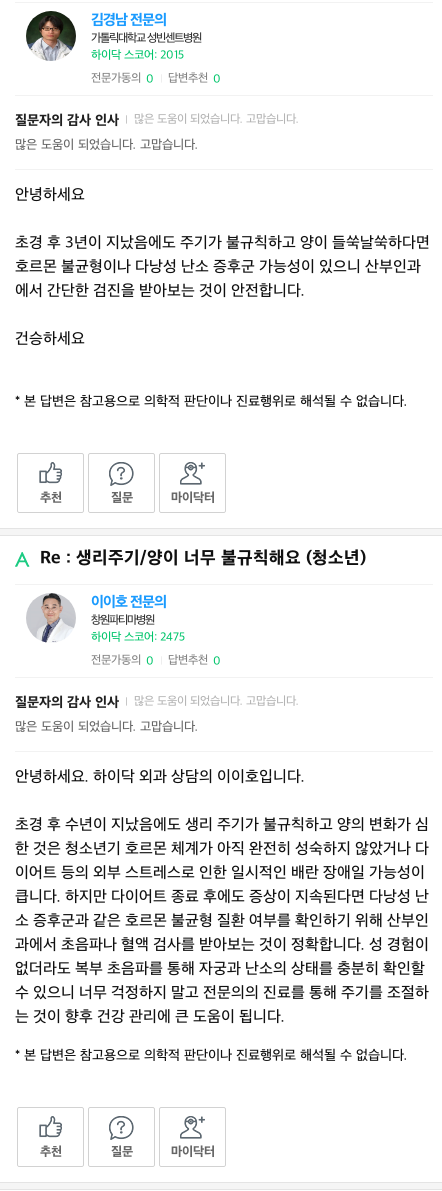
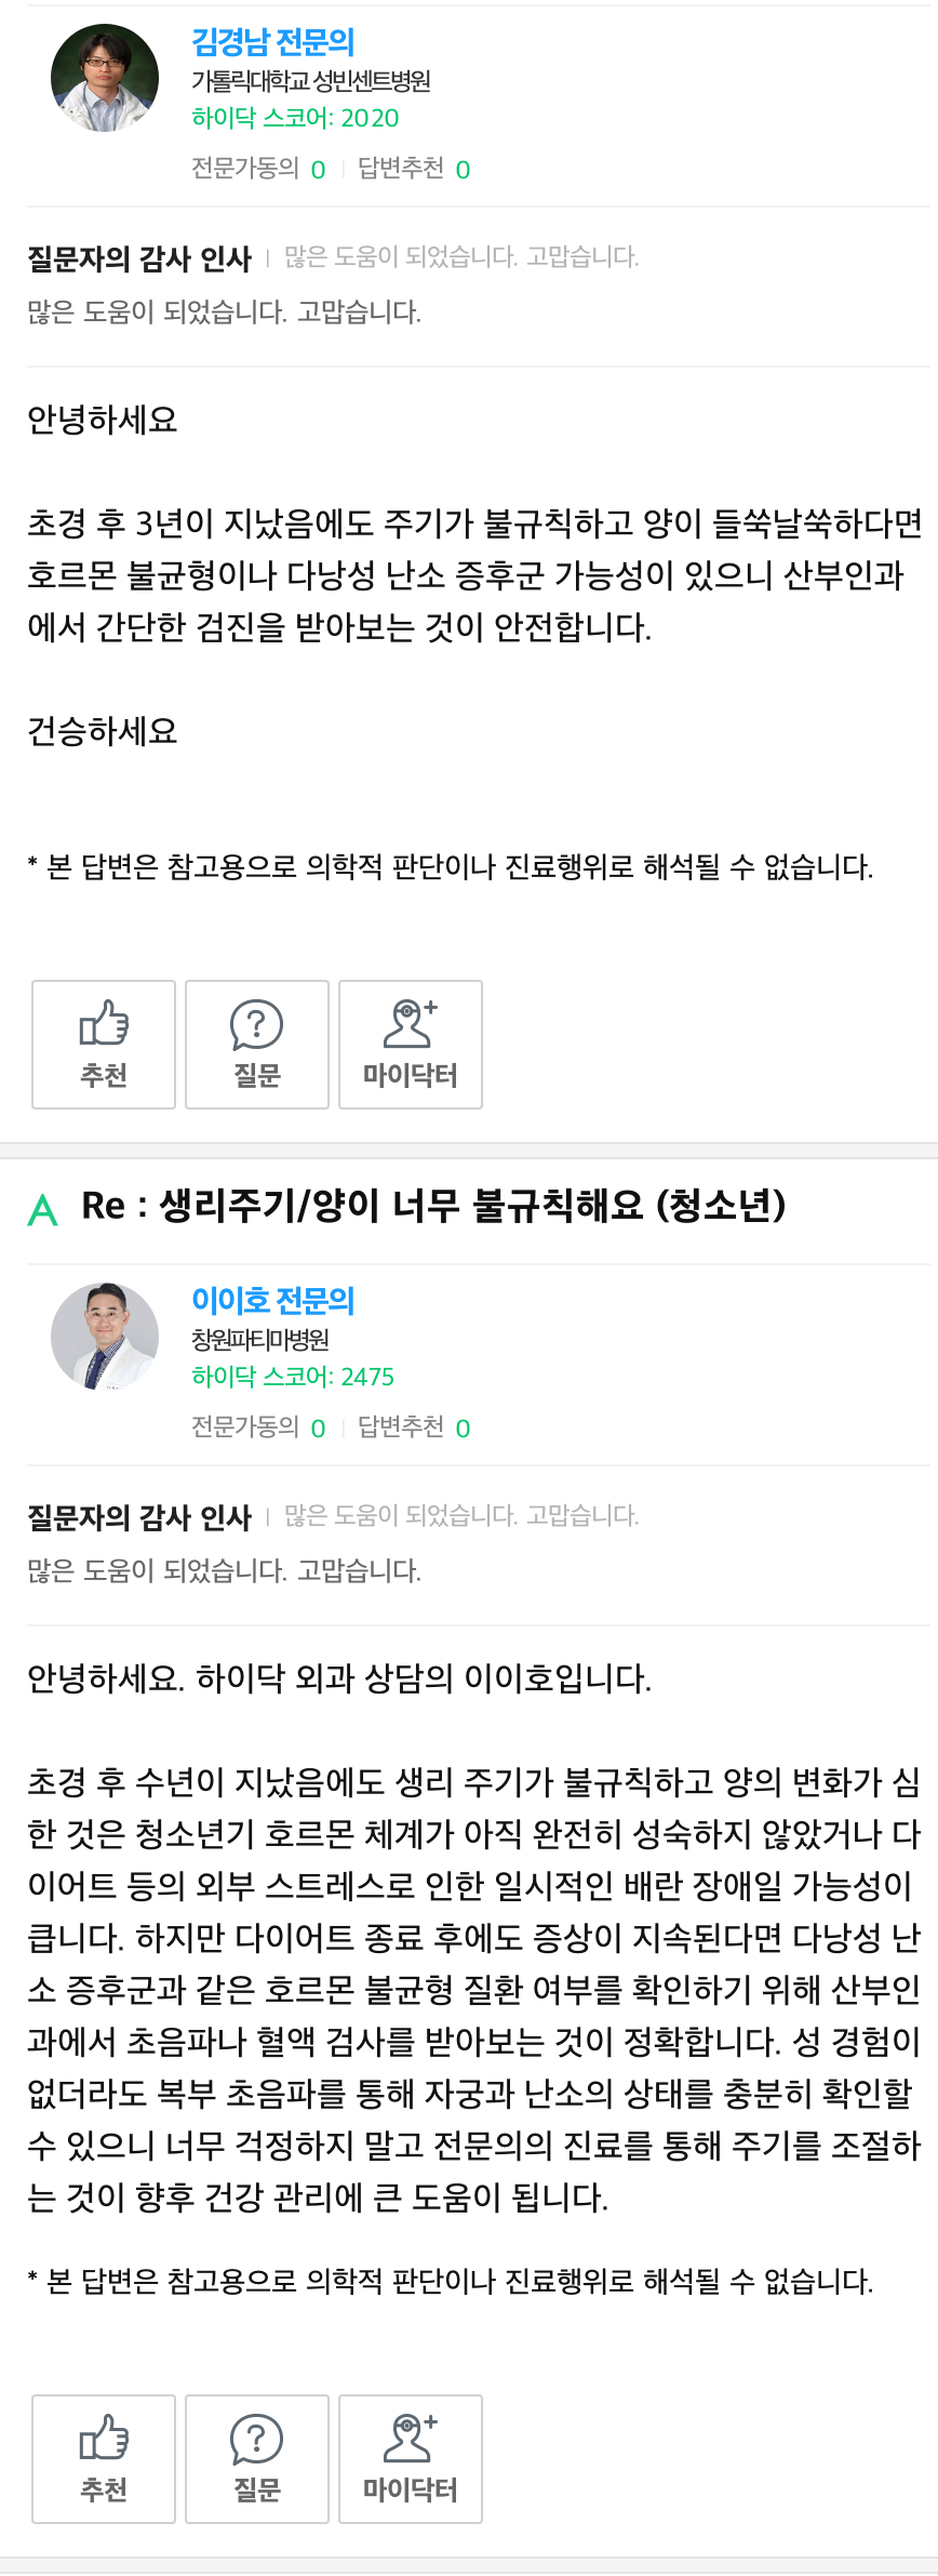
[91,48,184,63] 하이닥 스코어: 2015 -> [191,104,401,136] 하이닥 스코어: 2020

